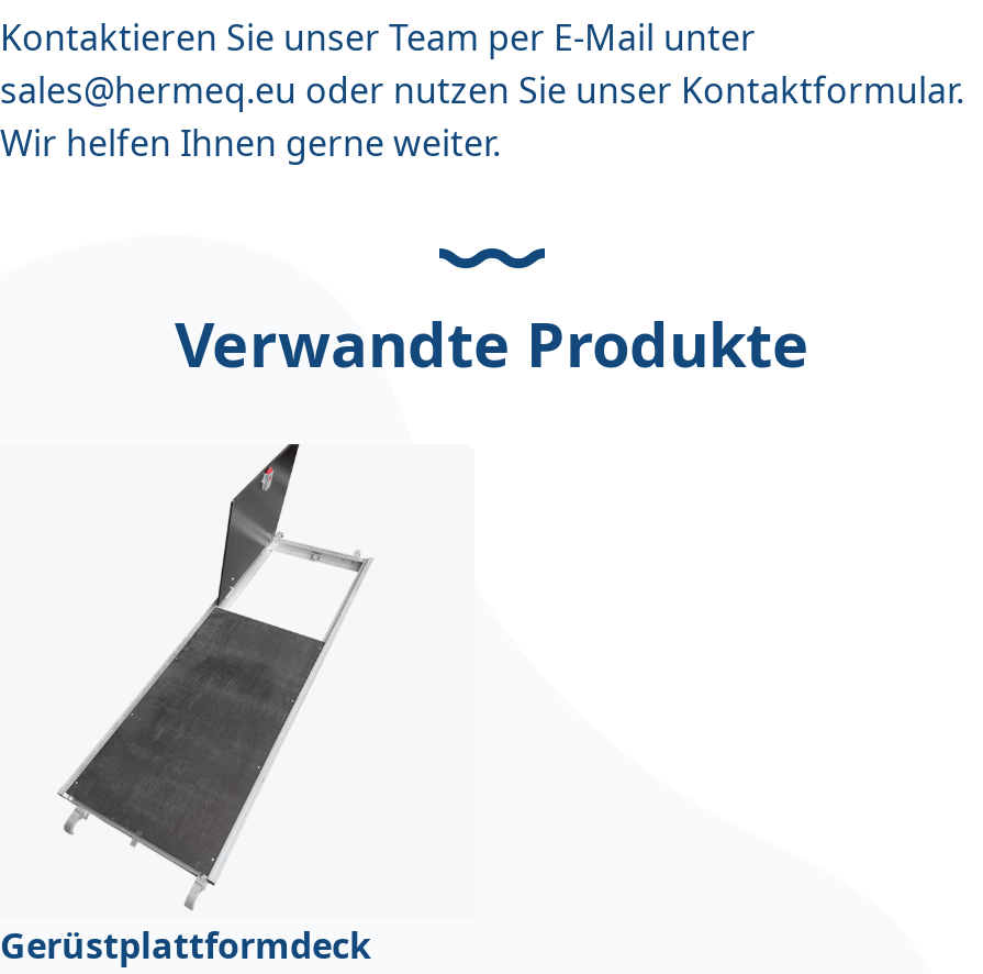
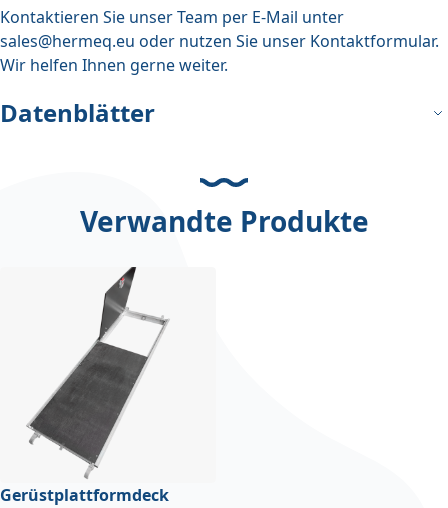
none -> [0,96,155,129] Datenblätter

